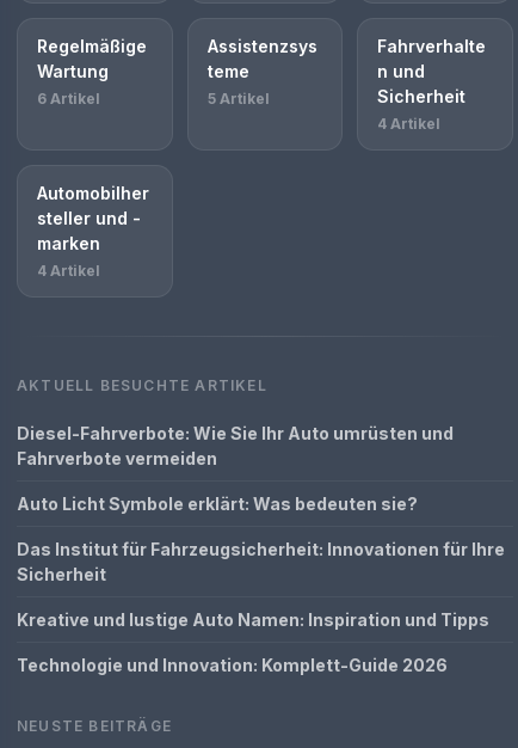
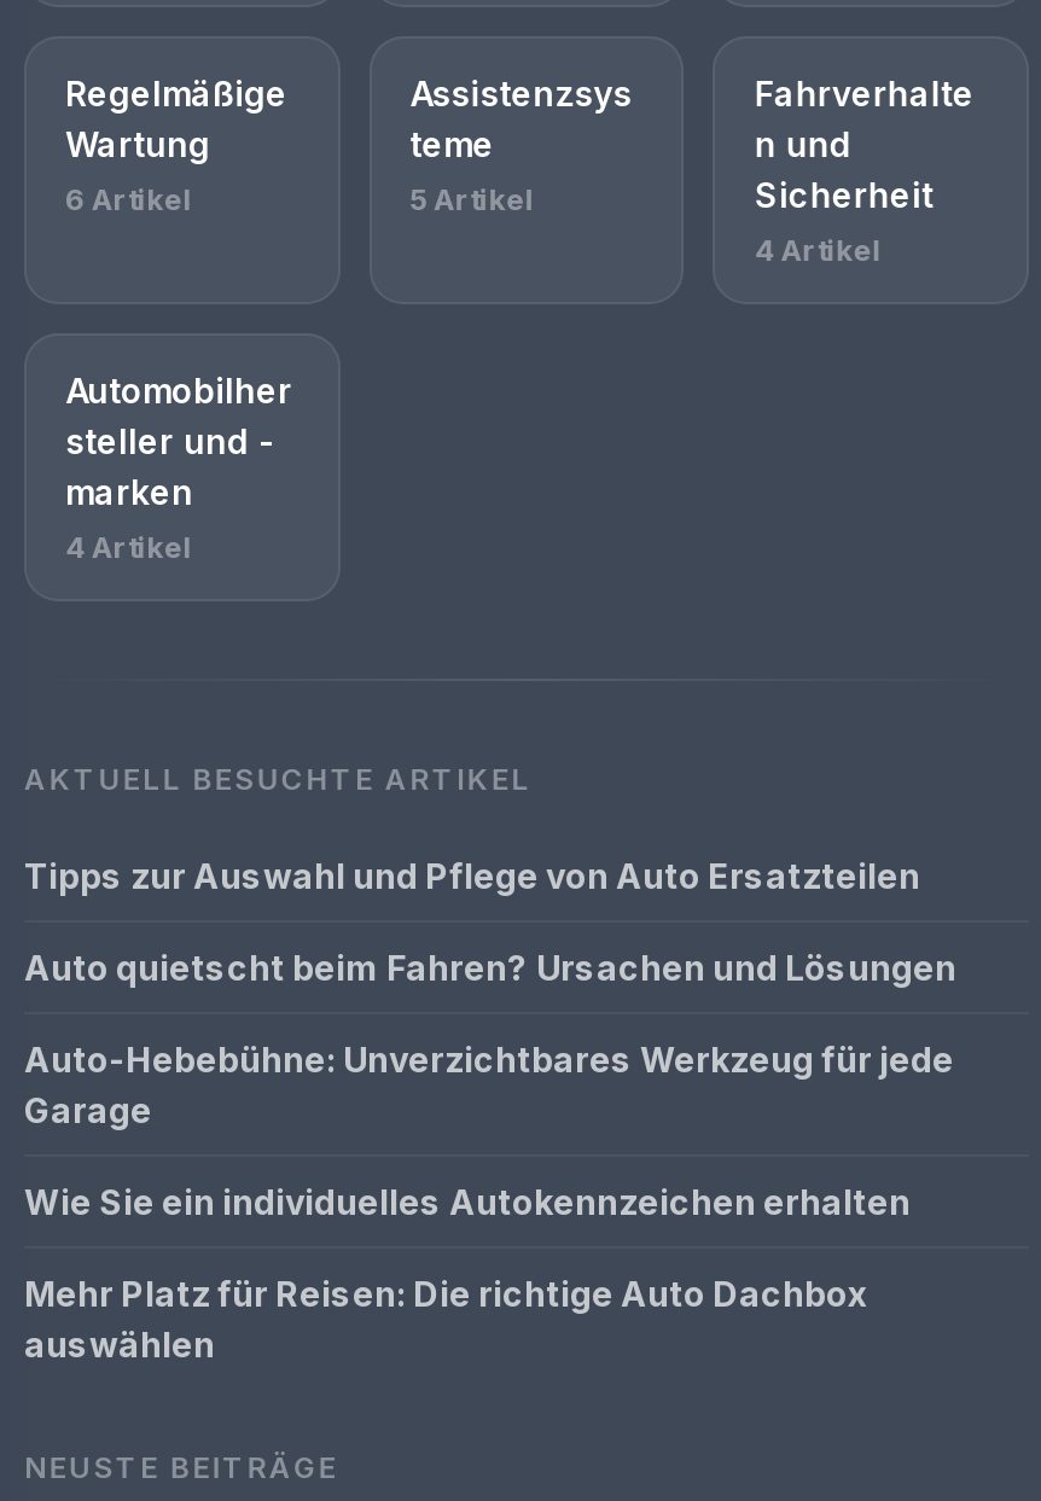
[17,423,454,468] Diesel-Fahrverbote: Wie Sie Ihr Auto umrüsten und | Fahrverbote vermeiden -> [24,855,920,896] Tipps zur Auswahl und Pflege von Auto Ersatzteilen
[17,493,418,514] Auto Licht Symbole erklärt: Was bedeuten sie? -> [24,947,956,988] Auto quietscht beim Fahren? Ursachen und Lösungen
[17,539,505,584] Das Institut für Fahrzeugsicherheit: Innovationen für Ihre | Sicherheit -> [24,1039,954,1130] Auto-Hebebühne: Unverzichtbares Werkzeug für jede | Garage
[17,609,489,630] Kreative und lustige Auto Namen: Inspiration und Tipps -> [24,1181,911,1222] Wie Sie ein individuelles Autokennzeichen erhalten
[17,655,448,675] Technologie und Innovation: Komplett-Guide 2026 -> [24,1273,867,1365] Mehr Platz für Reisen: Die richtige Auto Dachbox | auswählen

